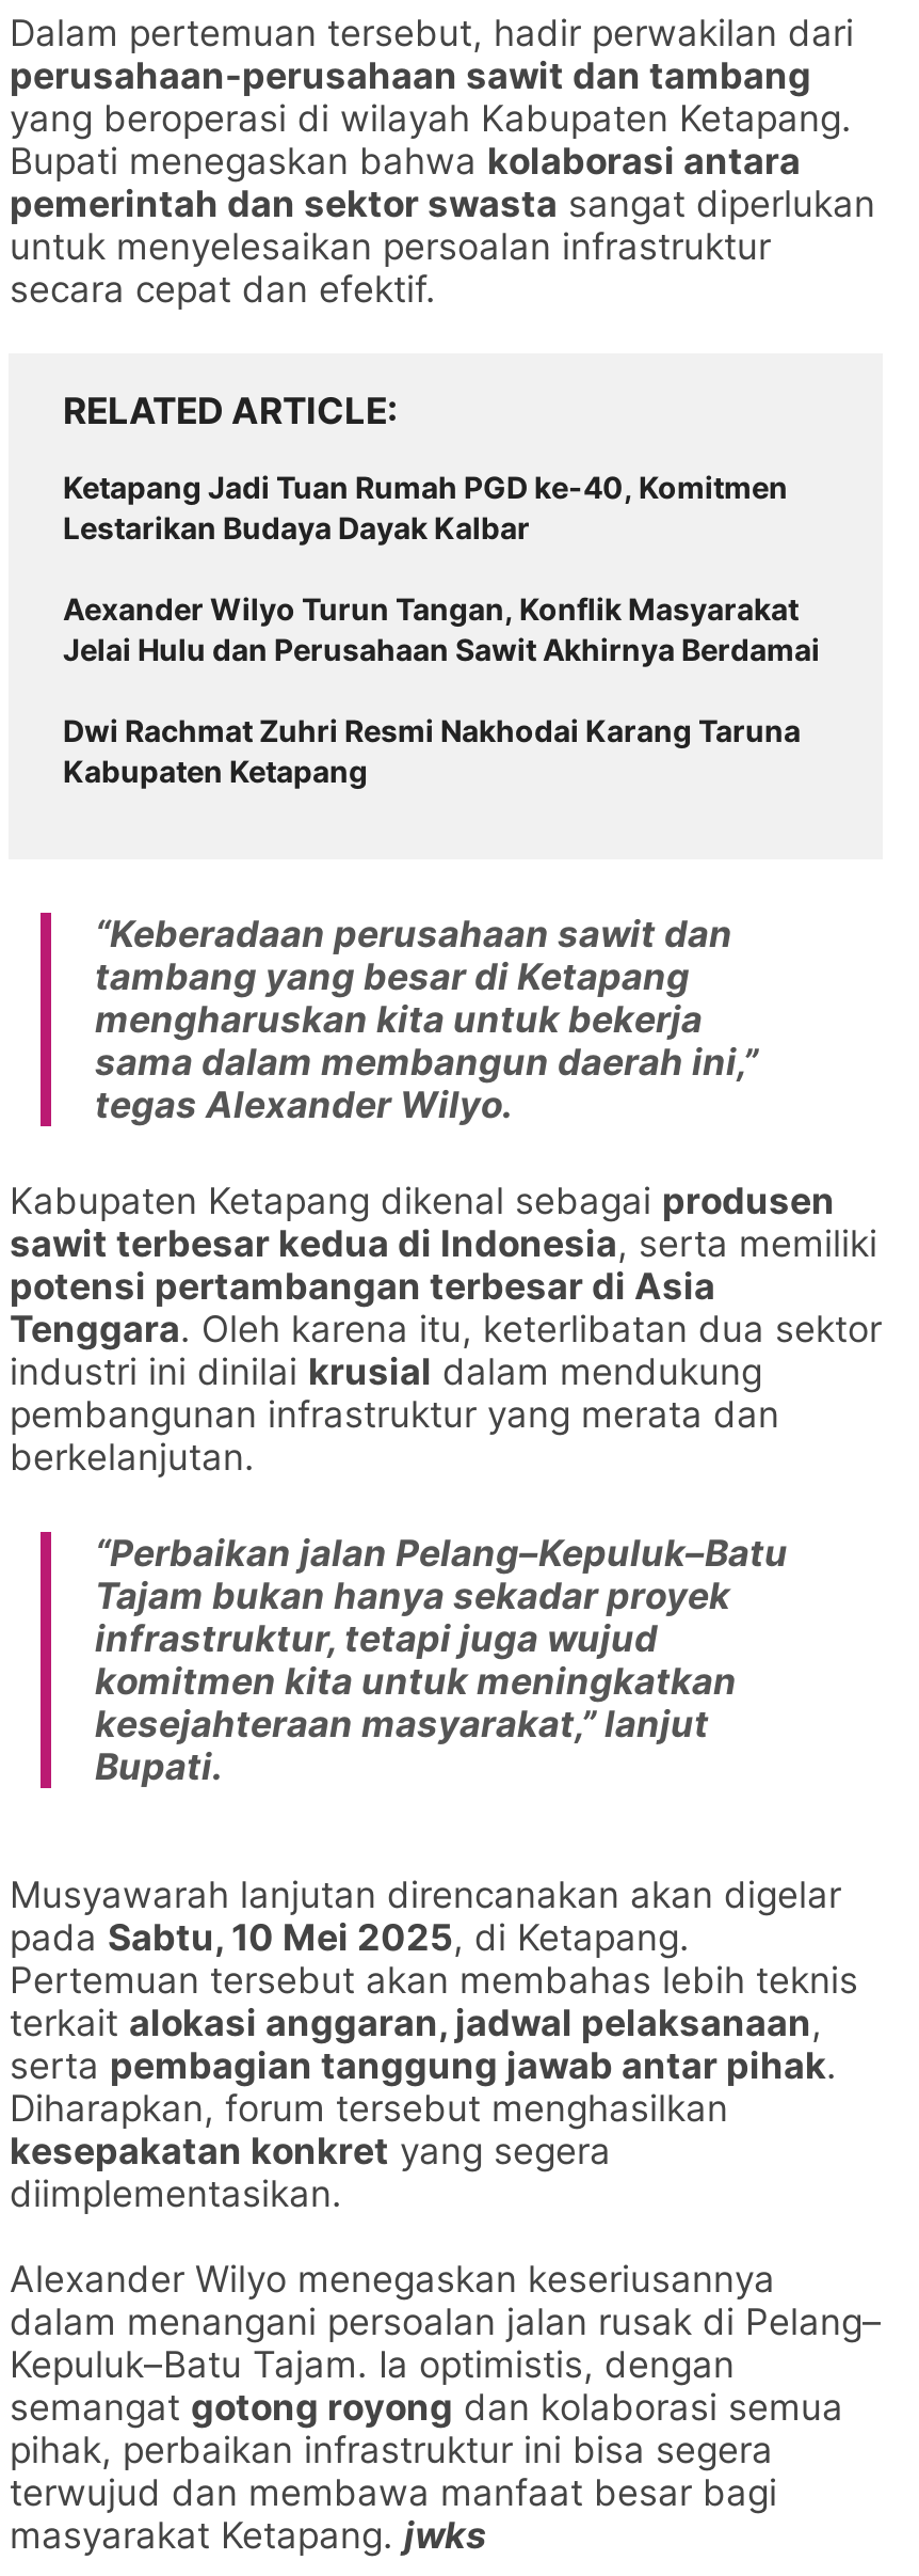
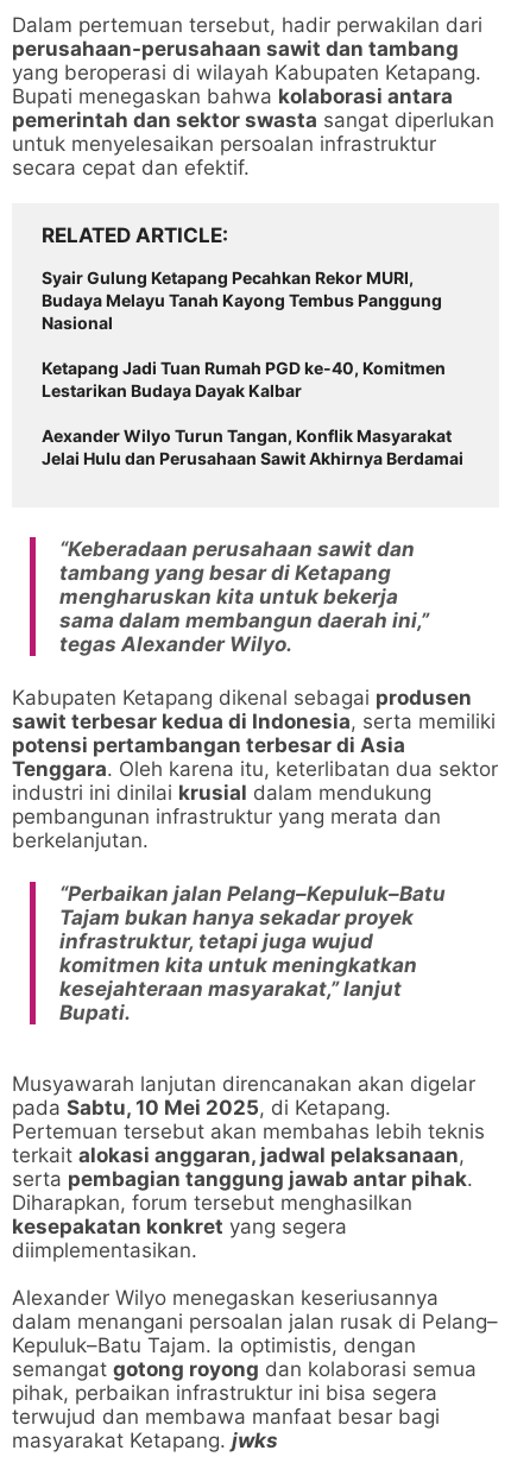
none -> [42,267,443,333] Syair Gulung Ketapang Pecahkan Rekor MURI, | Budaya Melayu Tanah Kayong Tembus Panggung | Nasional
moved [63,468,820,667] -> [42,357,464,468]: Ketapang Jadi Tuan Rumah PGD ke-40, Komitmen | Lestarikan Budaya Dayak Kalbar | Aexander Wilyo Turun Tangan, Konflik Masyarakat | Jelai Hulu dan Perusahaan Sawit Akhirnya Berdamai
[63,712,801,788] Dwi Rachmat Zuhri Resmi Nakhodai Karang Taruna | Kabupaten Ketapang -> none

